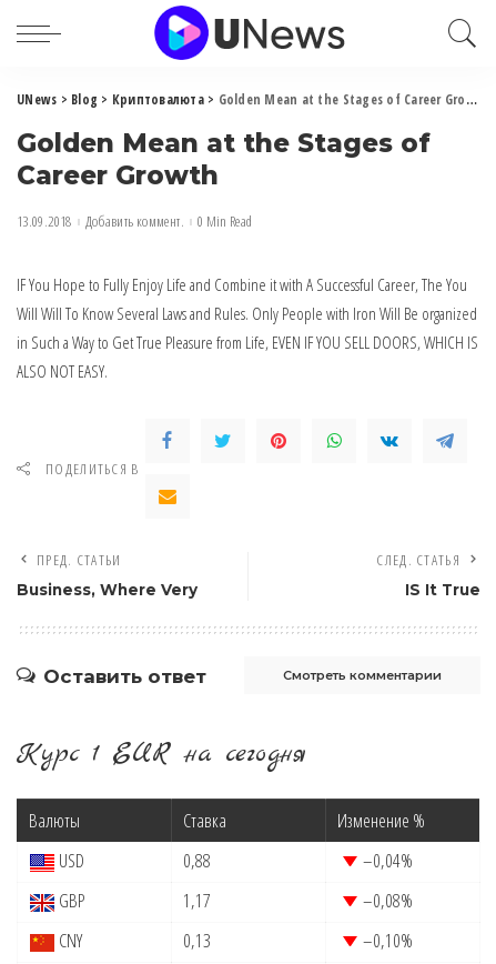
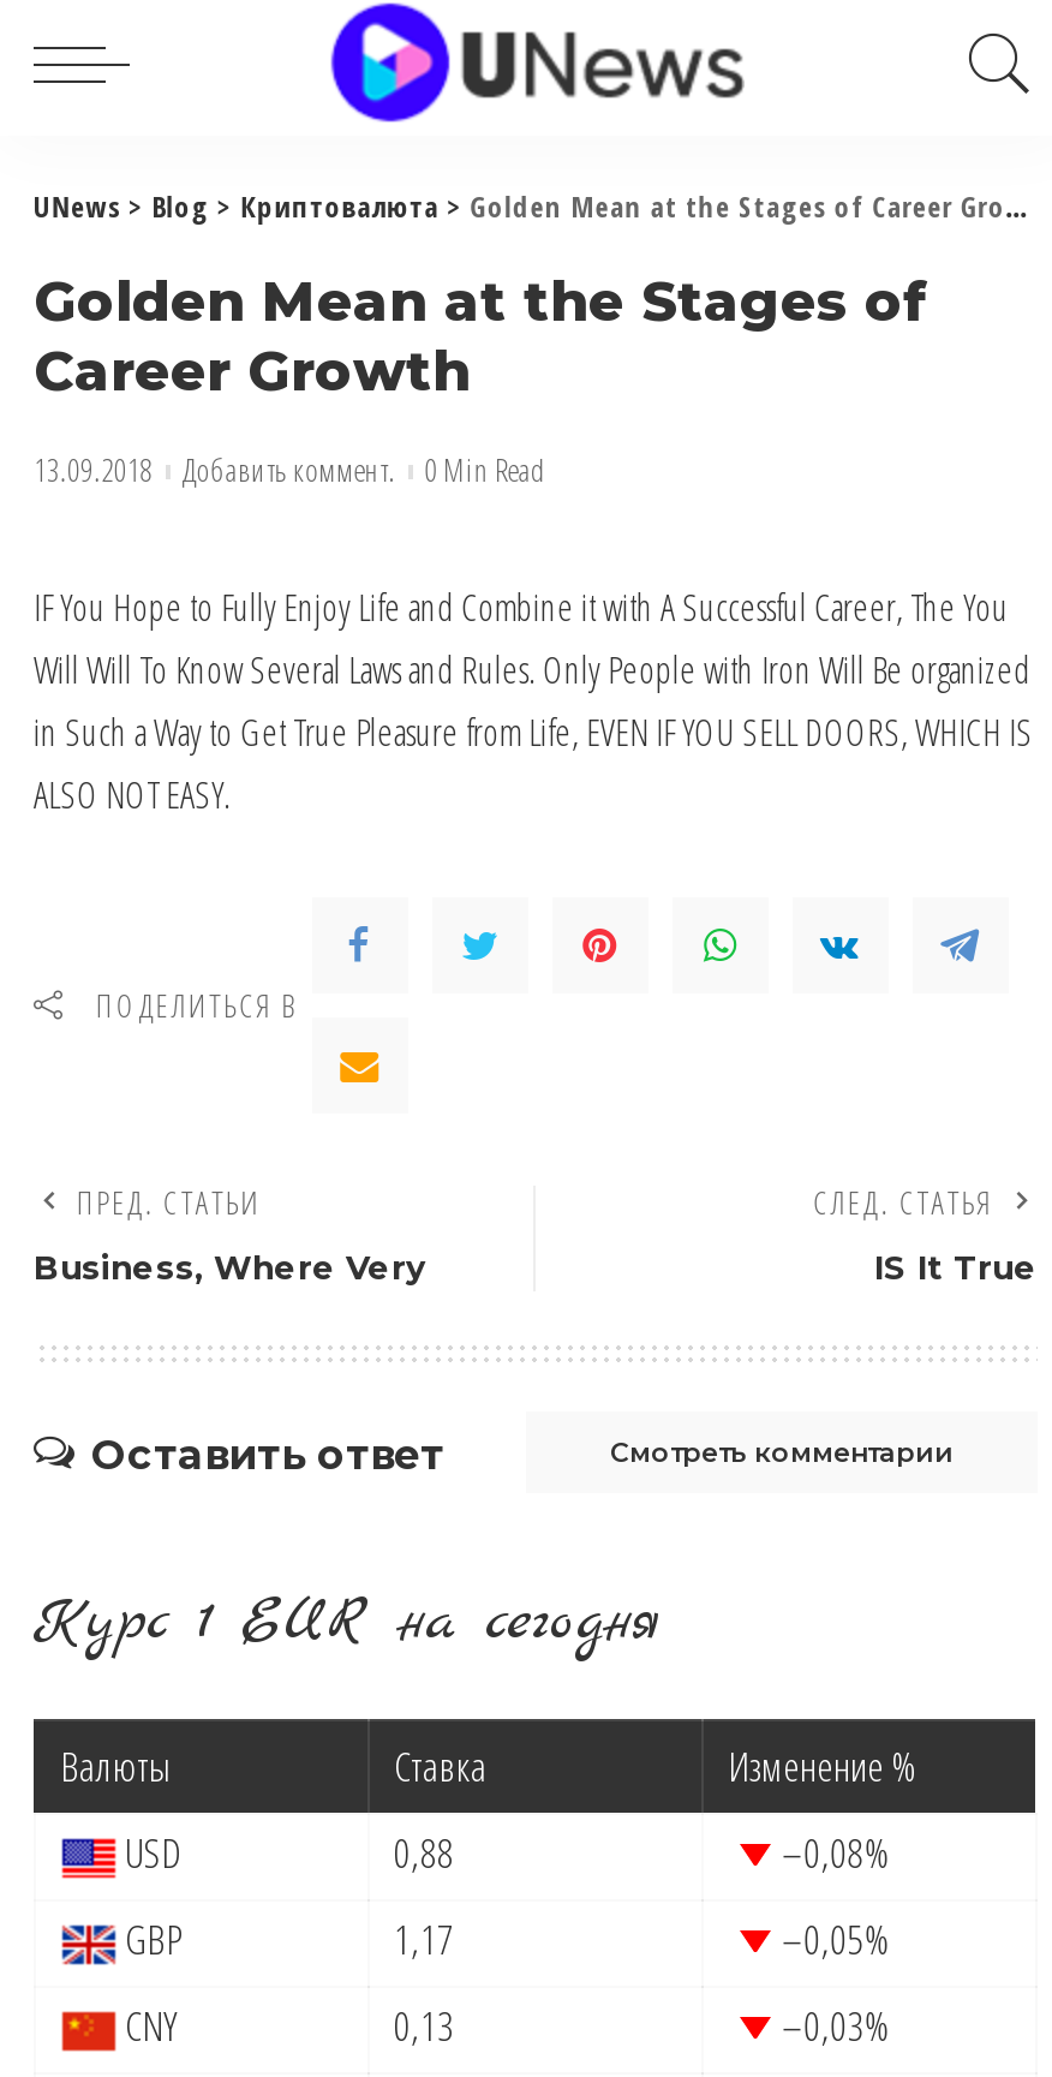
[363,848,413,873] –0,04% -> [783,1826,891,1881] –0,08%
[363,888,413,913] –0,08% -> [783,1912,891,1967] –0,05%
[363,928,413,953] –0,10% -> [783,1999,891,2054] –0,03%

